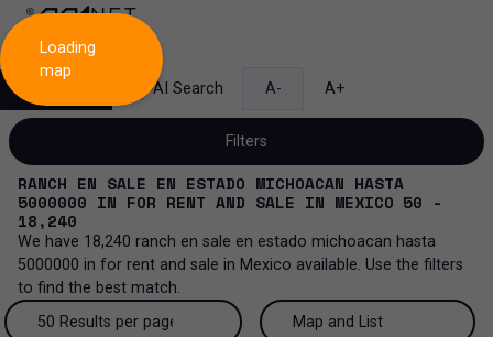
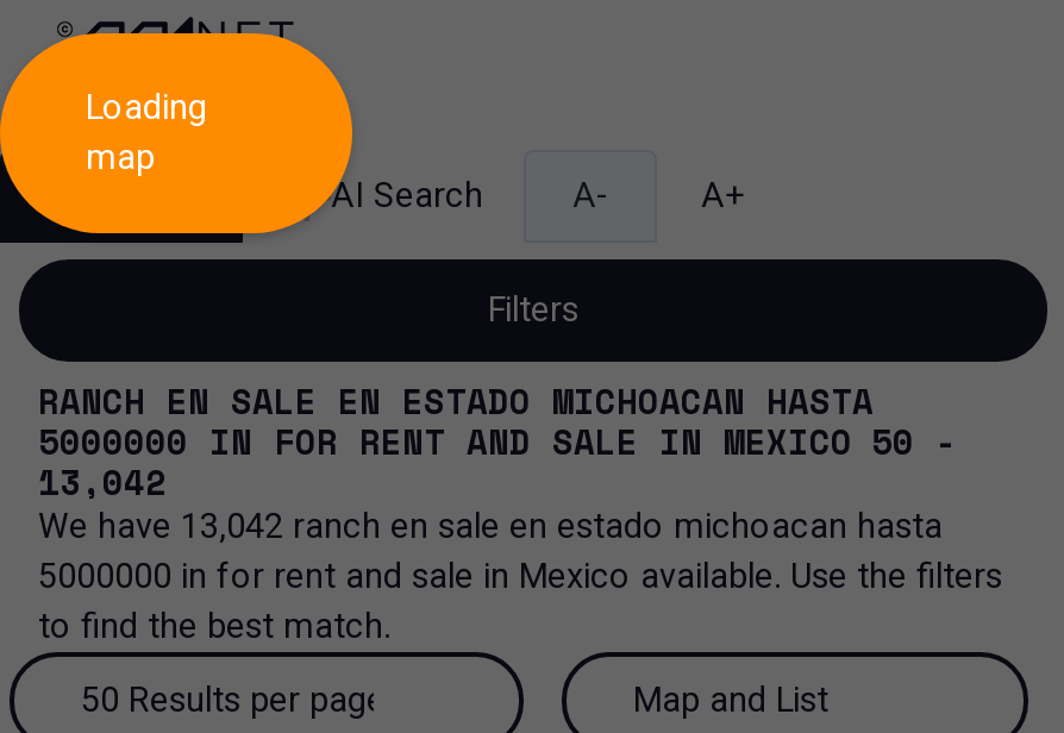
[18,209,77,233] 18,240 -> [38,457,167,507] 13,042
[18,233,436,251] We have 18,240 ranch en sale en estado michoacan hasta -> [38,507,943,548] We have 13,042 ranch en sale en estado michoacan hasta

